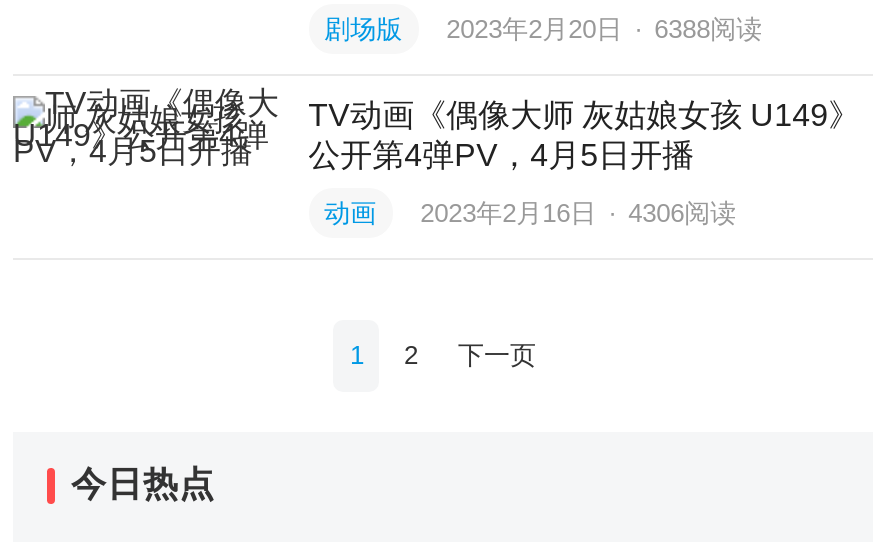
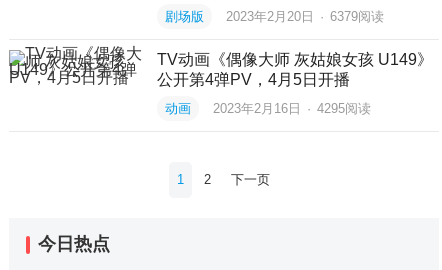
[324,14,762,44] 剧场版 2023年2月20日 · 6388阅读 -> [165,9,384,24] 剧场版 2023年2月20日 · 6379阅读
[324,198,736,228] 动画 2023年2月16日 · 4306阅读 -> [165,101,371,116] 动画 2023年2月16日 · 4295阅读

